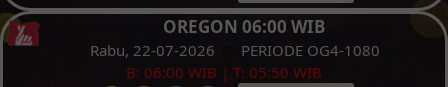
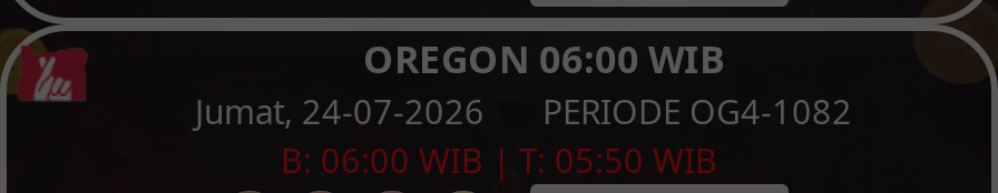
[90,40,380,60] Rabu, 22-07-2026 | PERIODE OG4-1080 -> [195,88,852,132] Jumat, 24-07-2026 | PERIODE OG4-1082

